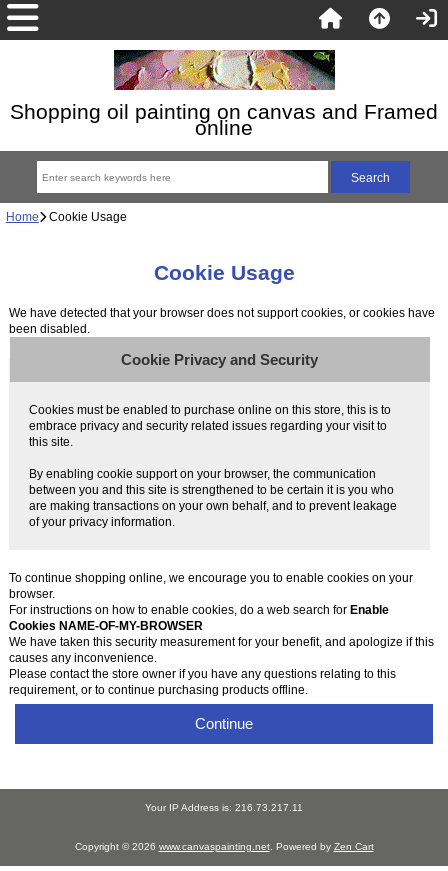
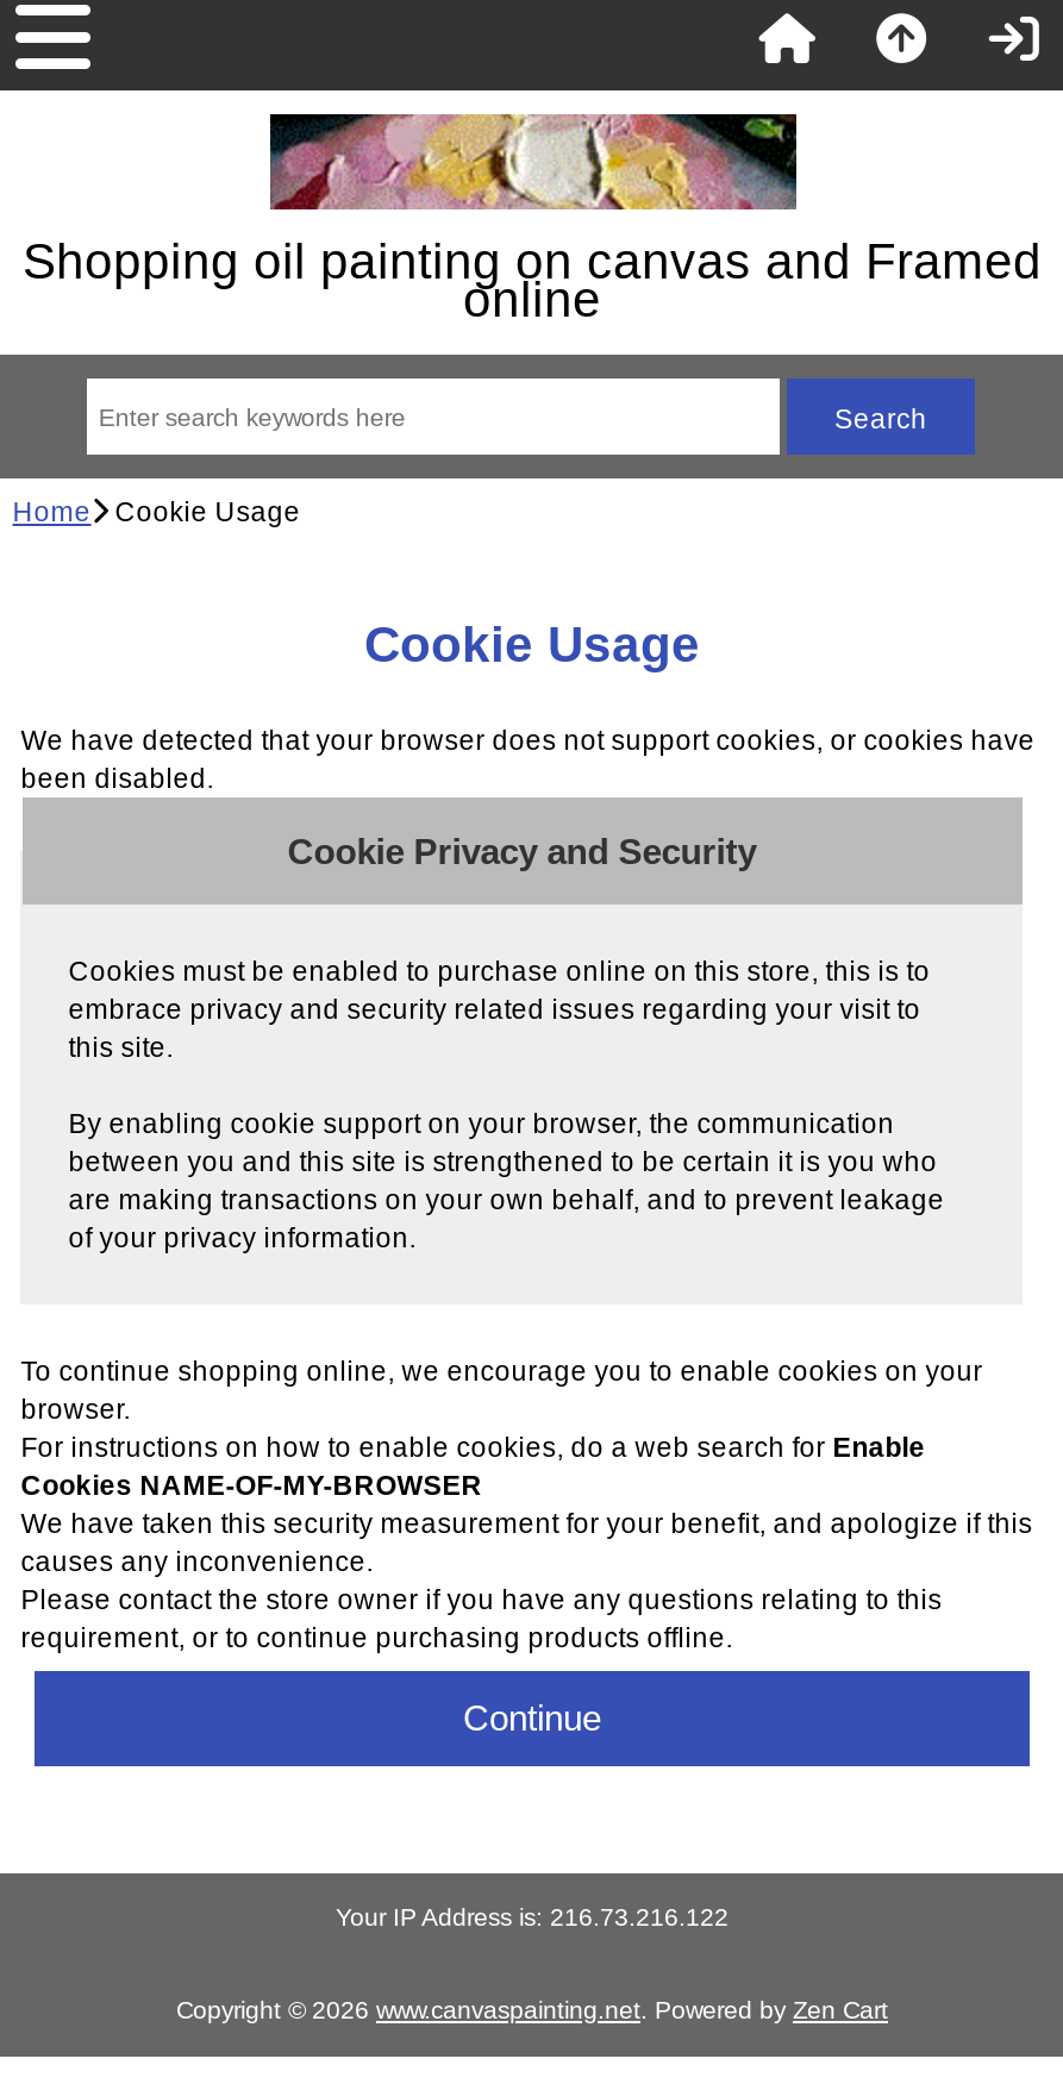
[145,802,303,813] Your IP Address is: 216.73.217.11 -> [336,1905,729,1931] Your IP Address is: 216.73.216.122

